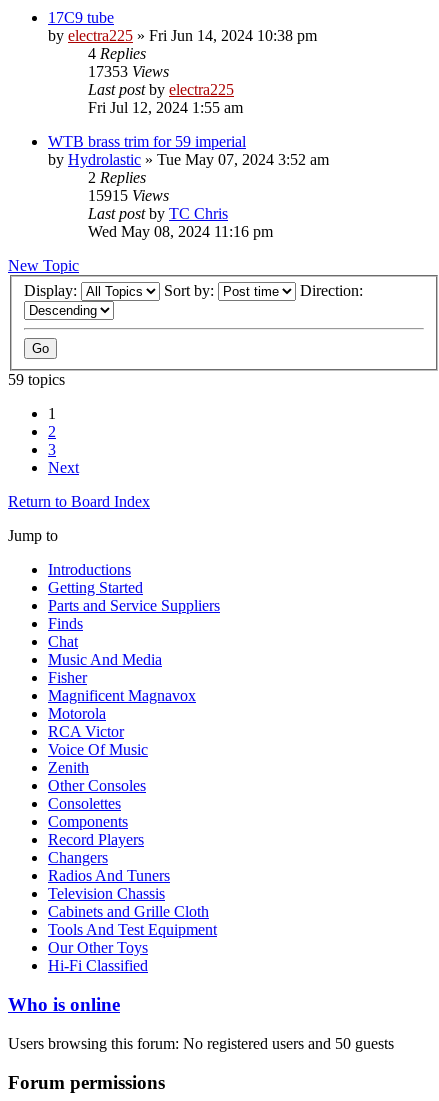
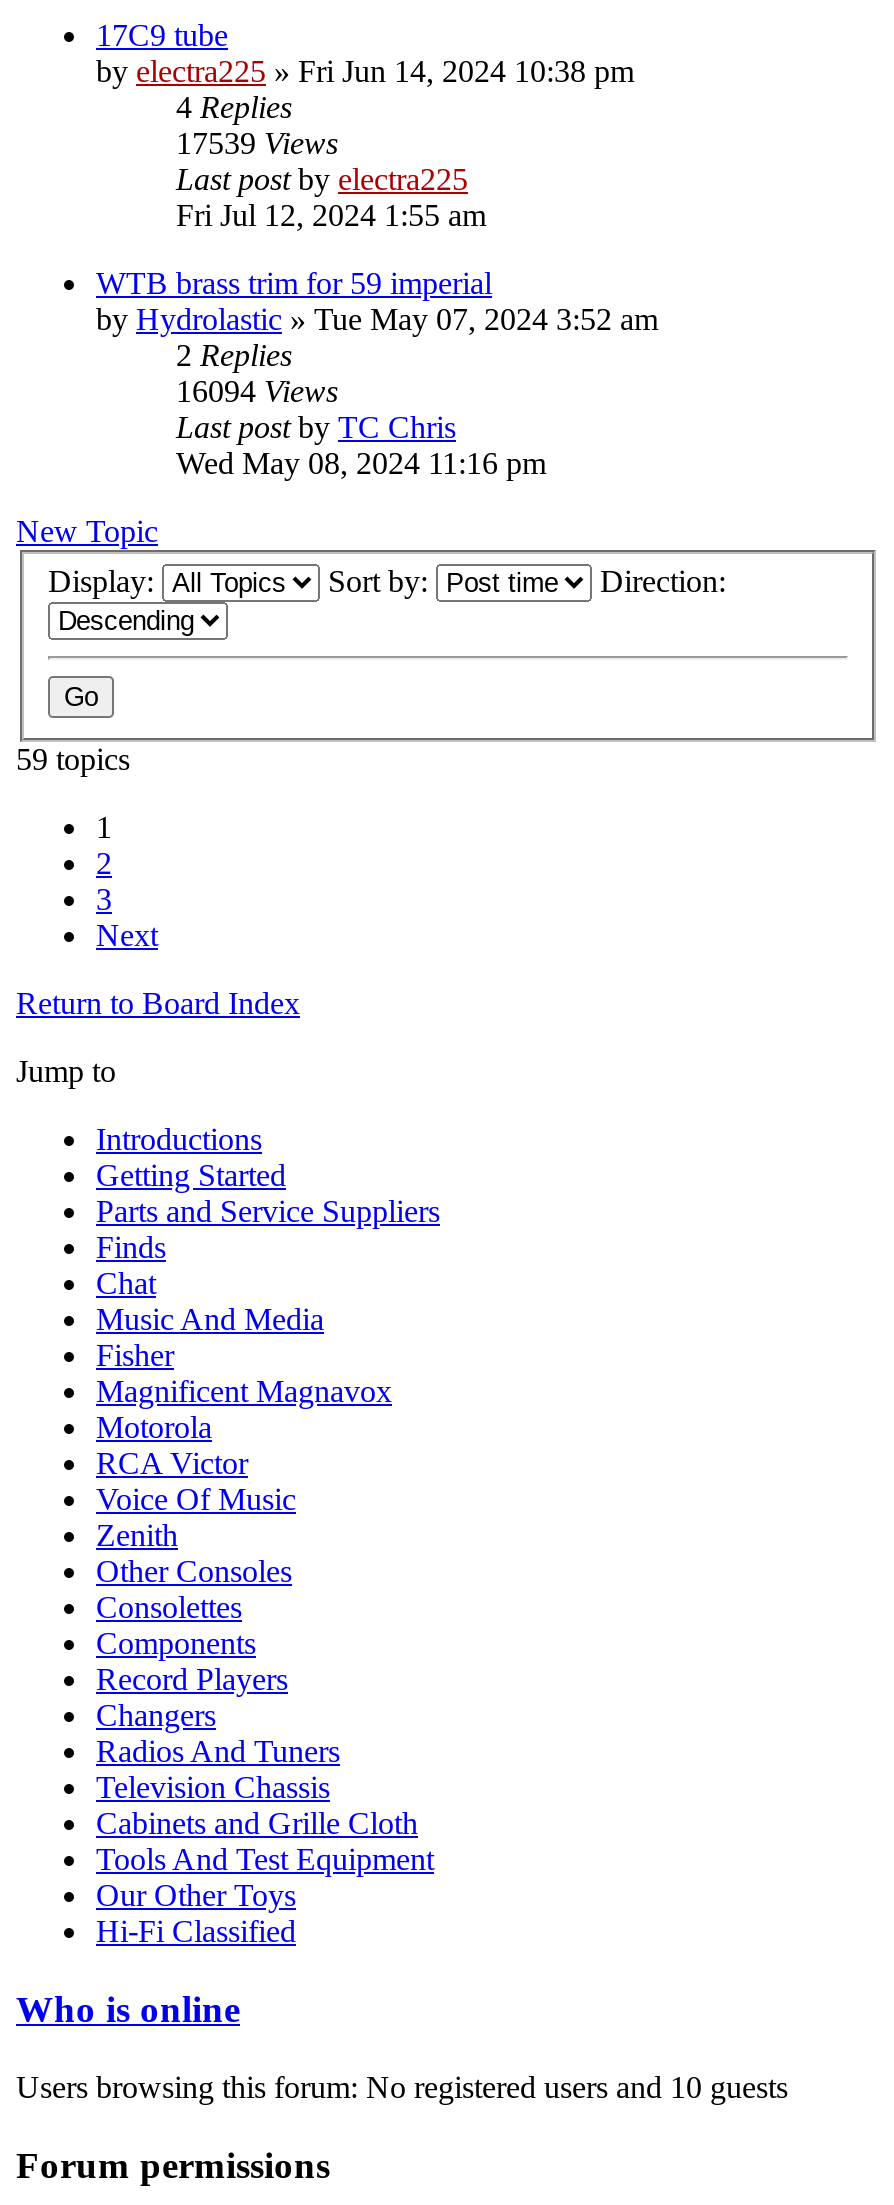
[88,63,169,80] 17353 Views -> [176,126,338,160] 17539 Views
[88,187,169,204] 15915 Views -> [176,374,338,408] 16094 Views
[8,1035,394,1052] Users browsing this forum: No registered users and 50 guests -> [16,2070,788,2104] Users browsing this forum: No registered users and 10 guests

